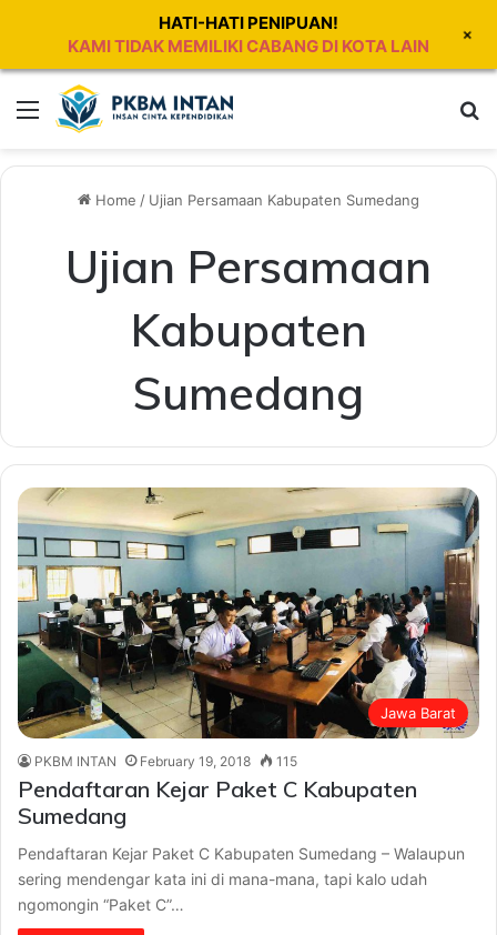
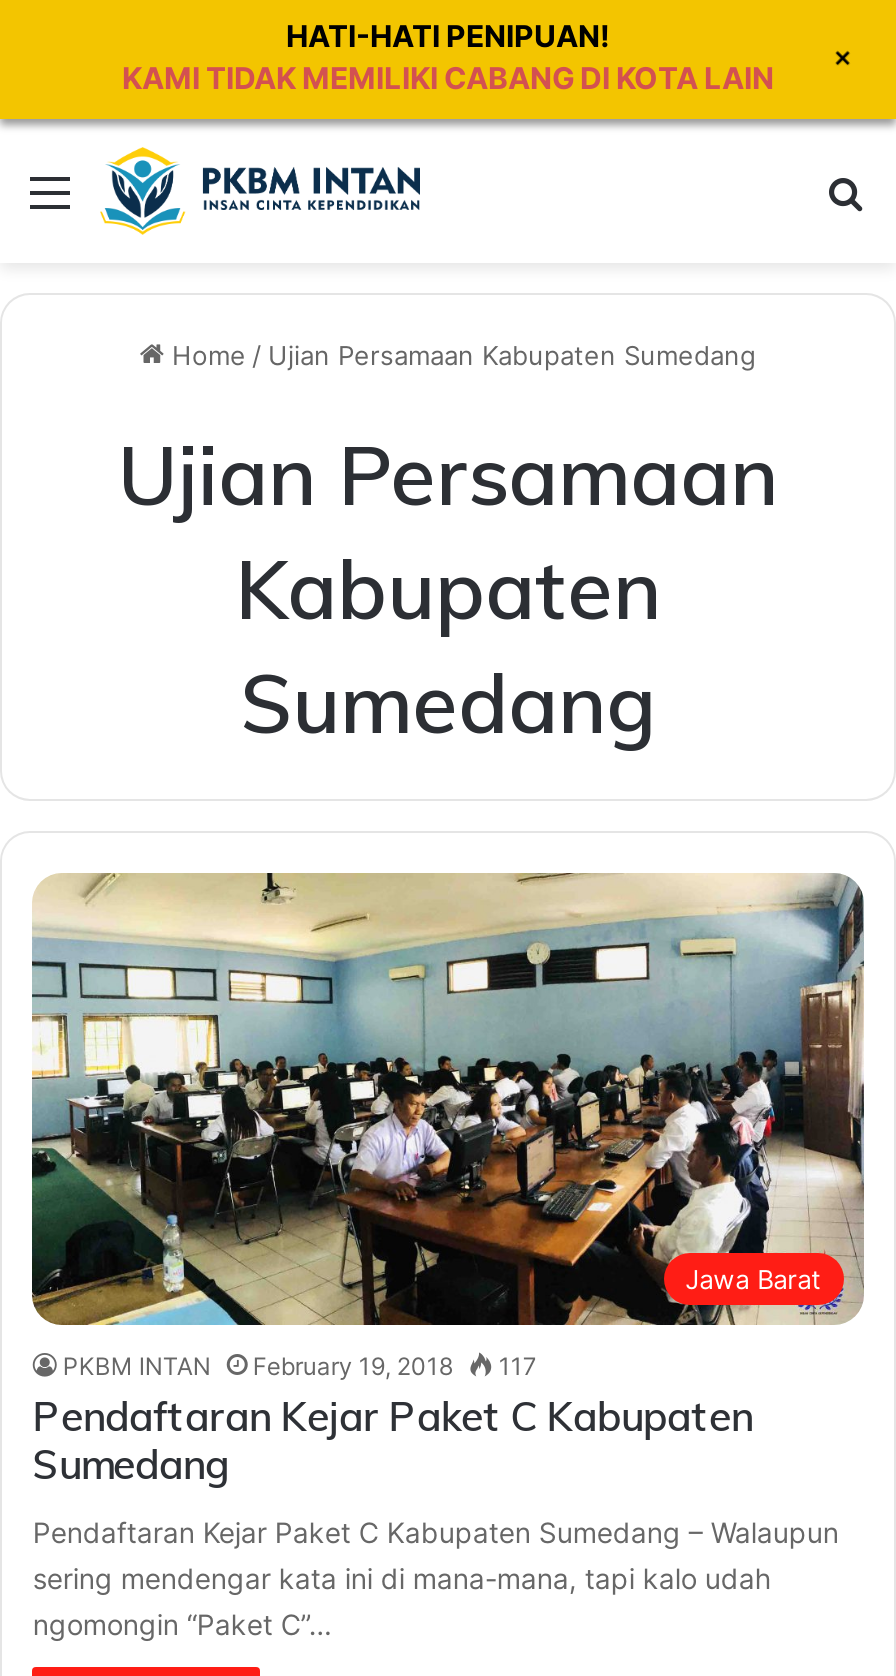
[35,753,298,770] PKBM INTAN February 19, 2018 115 -> [63,1351,537,1381] PKBM INTAN February 19, 2018 117

